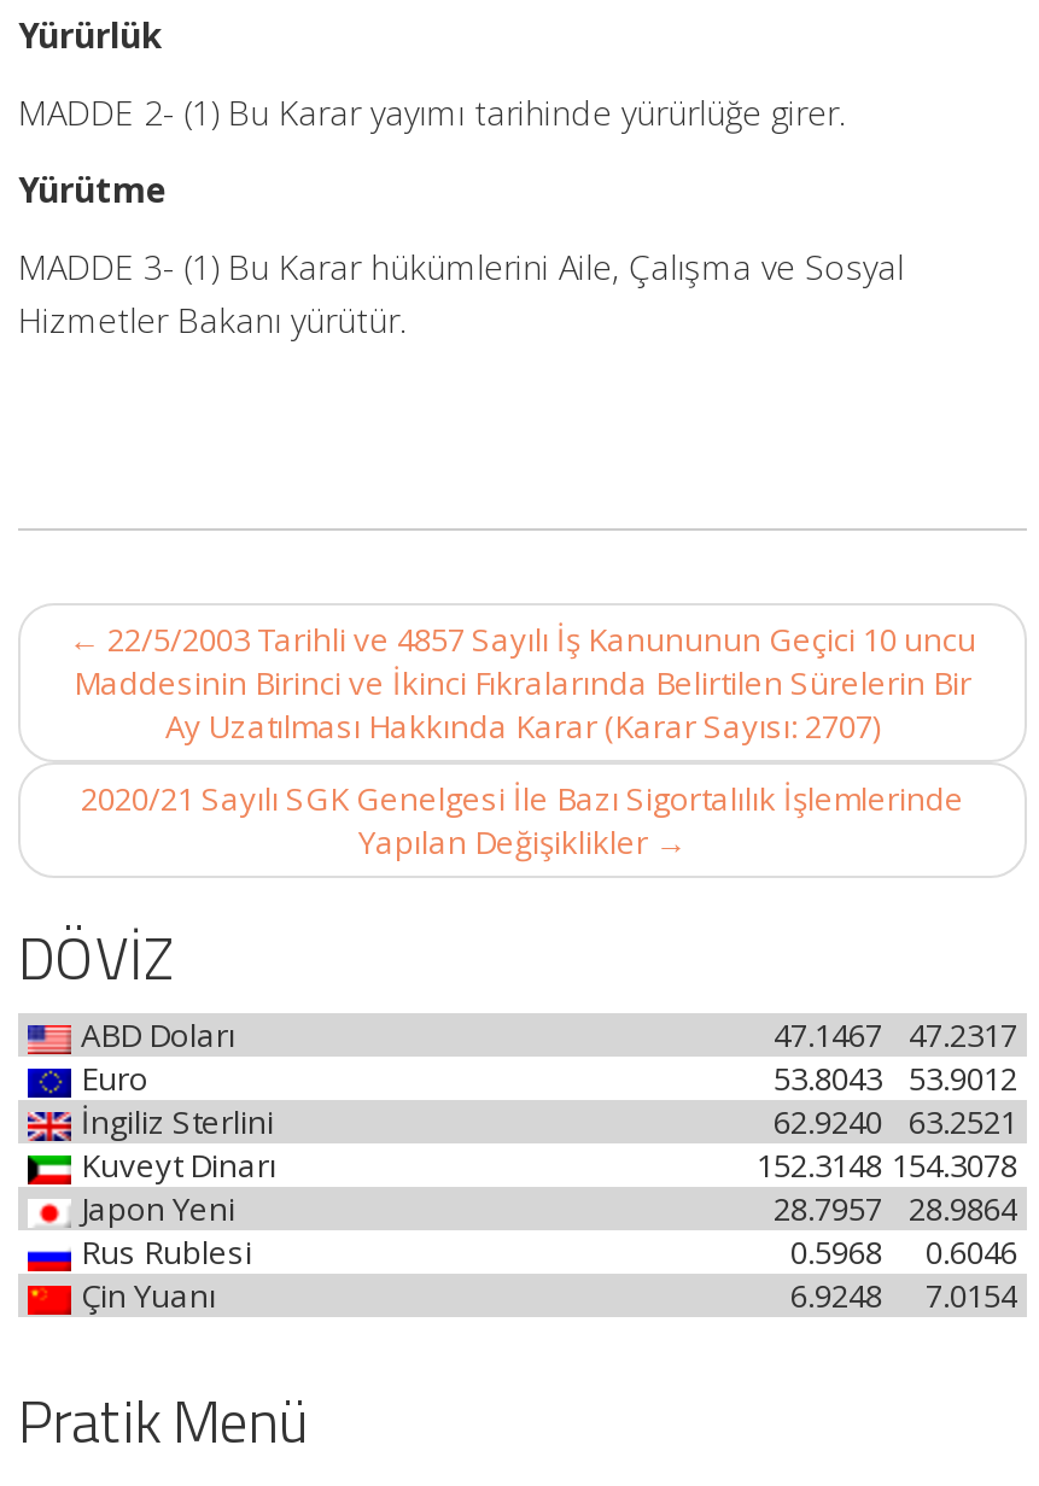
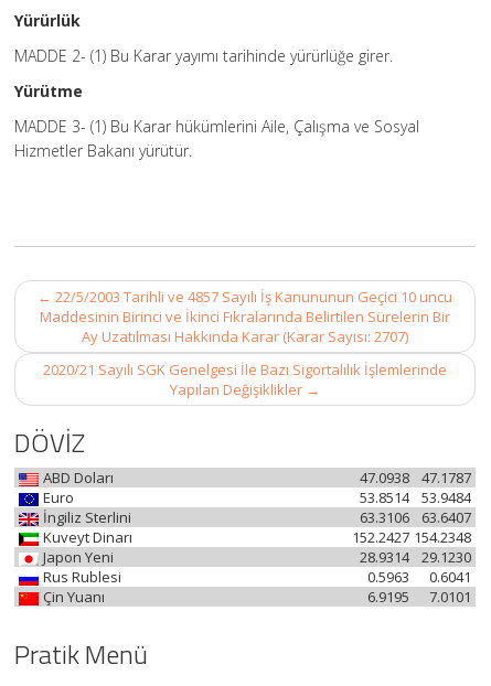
[774,1013,882,1057] 47.1467 -> [360,468,409,487] 47.0938
[909,1013,1017,1057] 47.2317 -> [421,468,471,487] 47.1787
[774,1057,882,1100] 53.8043 -> [360,487,409,507] 53.8514
[909,1057,1017,1100] 53.9012 -> [421,487,471,507] 53.9484
[774,1100,882,1143] 62.9240 -> [360,507,409,527] 63.3106
[909,1100,1017,1143] 63.2521 -> [421,507,471,527] 63.6407
[757,1143,882,1187] 152.3148 -> [352,527,409,547] 152.2427
[892,1143,1017,1187] 154.3078 -> [414,527,471,547] 154.2348
[774,1187,882,1230] 28.7957 -> [360,547,409,567] 28.9314
[909,1187,1017,1230] 28.9864 -> [421,547,471,567] 29.1230
[790,1230,882,1274] 0.5968 -> [367,567,409,587] 0.5963
[926,1230,1017,1274] 0.6046 -> [429,567,471,587] 0.6041
[790,1274,882,1317] 6.9248 -> [367,587,409,607] 6.9195
[926,1274,1017,1317] 7.0154 -> [429,587,471,607] 7.0101

